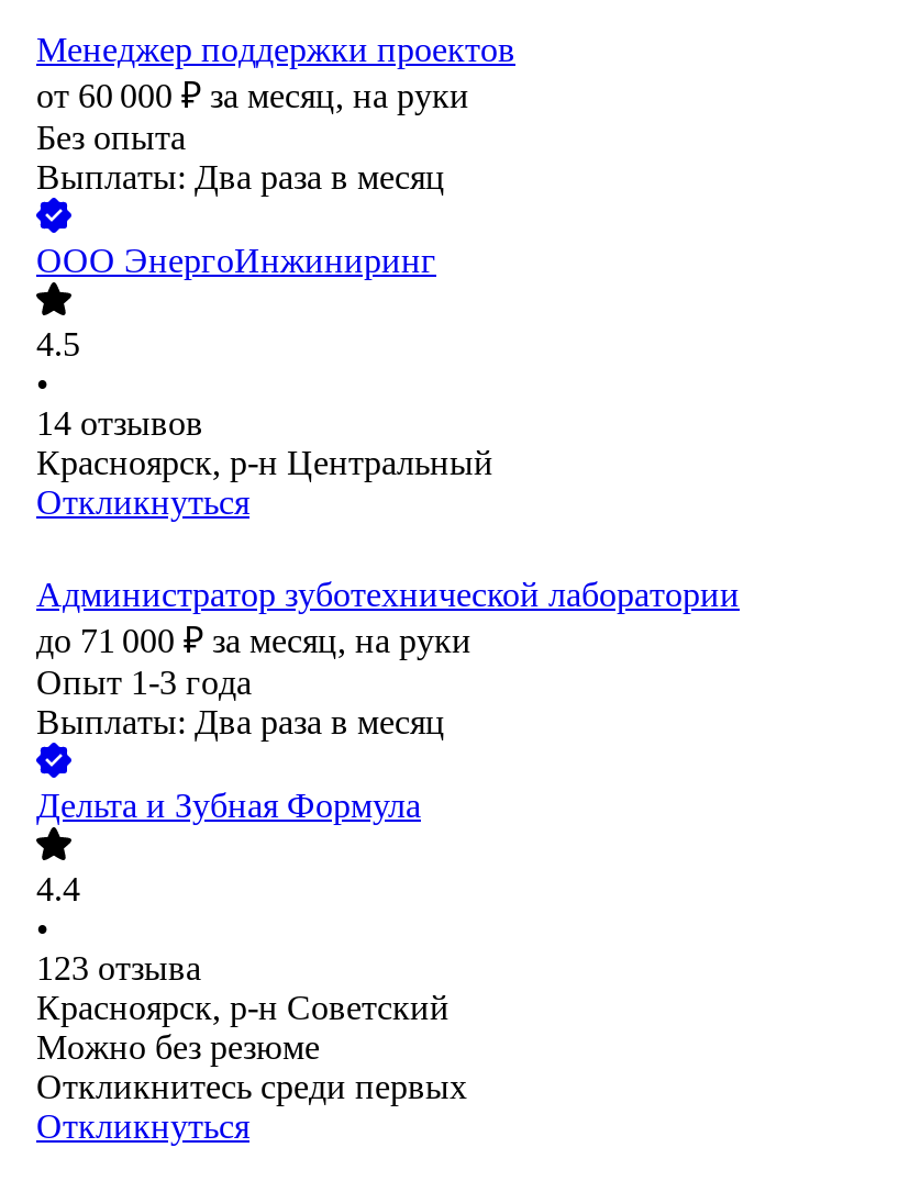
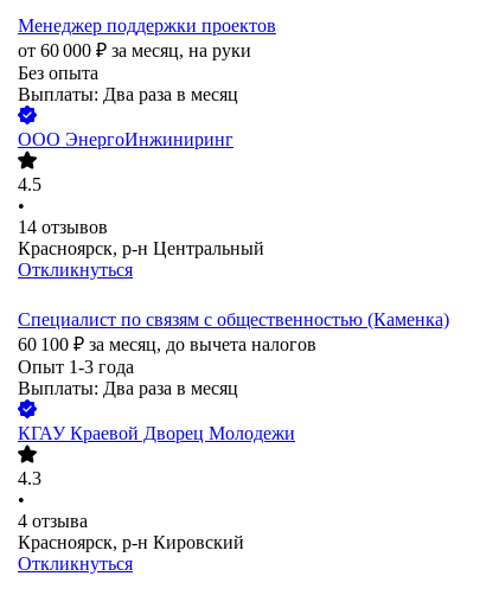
[36,576,740,660] Администратор зуботехнической лаборатории | до 71 000 ₽ за месяц, на руки -> [18,310,449,355] Специалист по связям с общественностью (Каменка) | 60 100 ₽ за месяц, до вычета налогов
[36,787,421,825] Дельта и Зубная Формула -> [18,423,295,444] КГАУ Краевой Дворец Молодежи
[36,871,80,908] 4.4 -> [18,468,41,489] 4.3
[36,950,467,1106] 123 отзыва | Красноярск, р-н Советский | Можно без резюме | Откликнитесь среди первых -> [18,511,244,553] 4 отзыва | Красноярск, р-н Кировский

